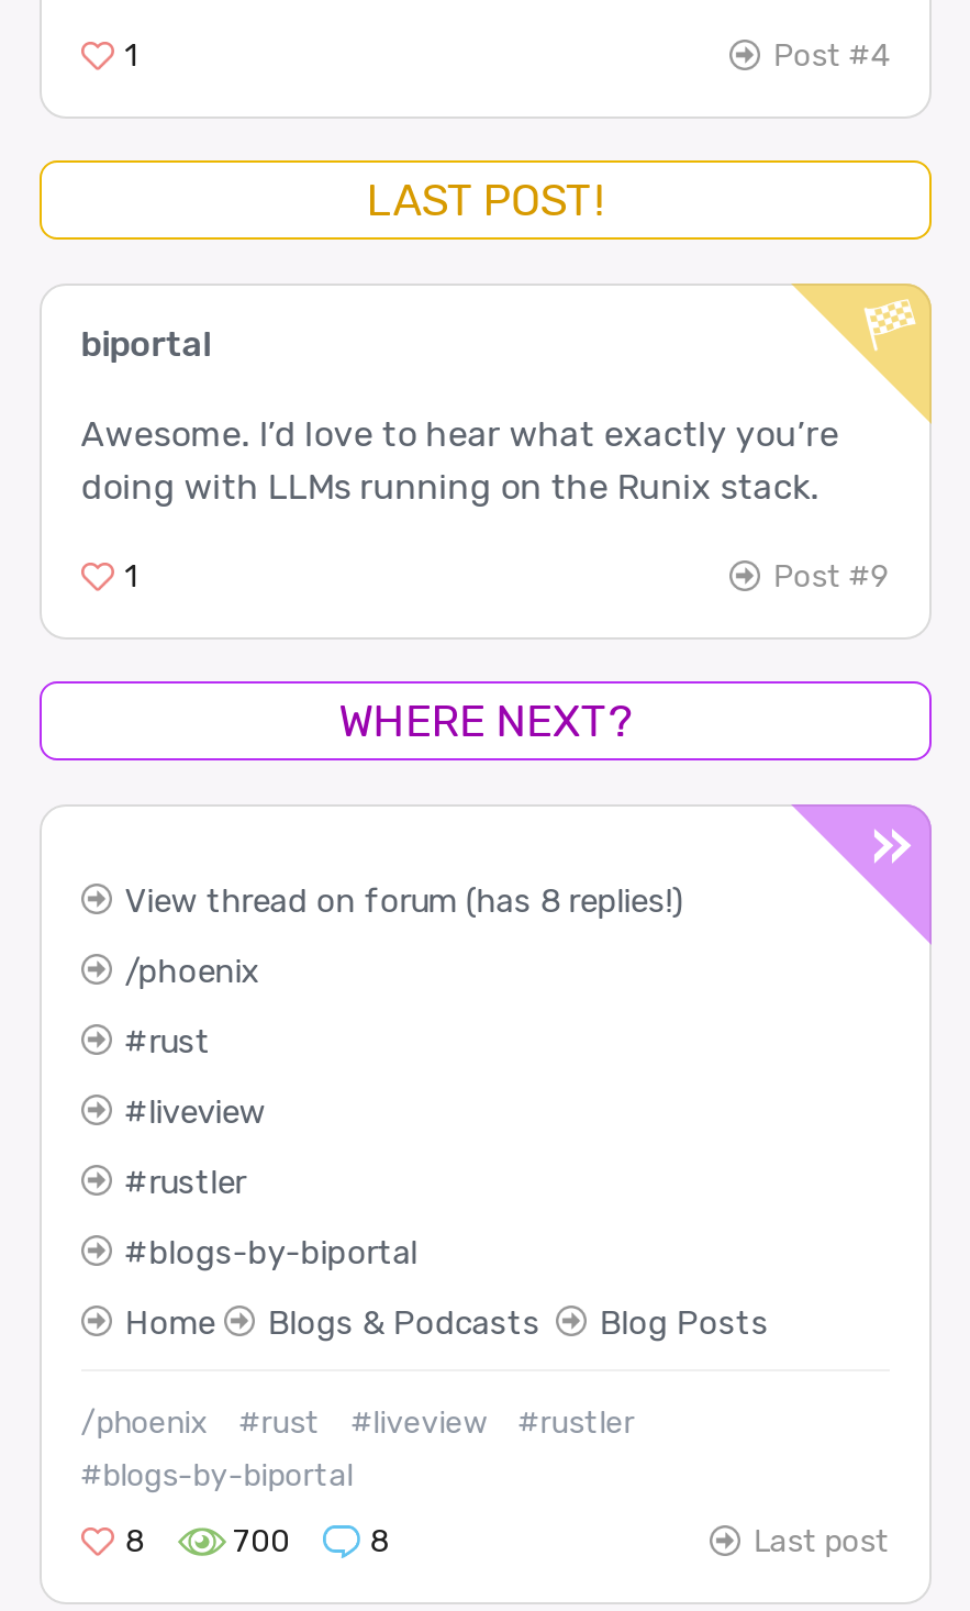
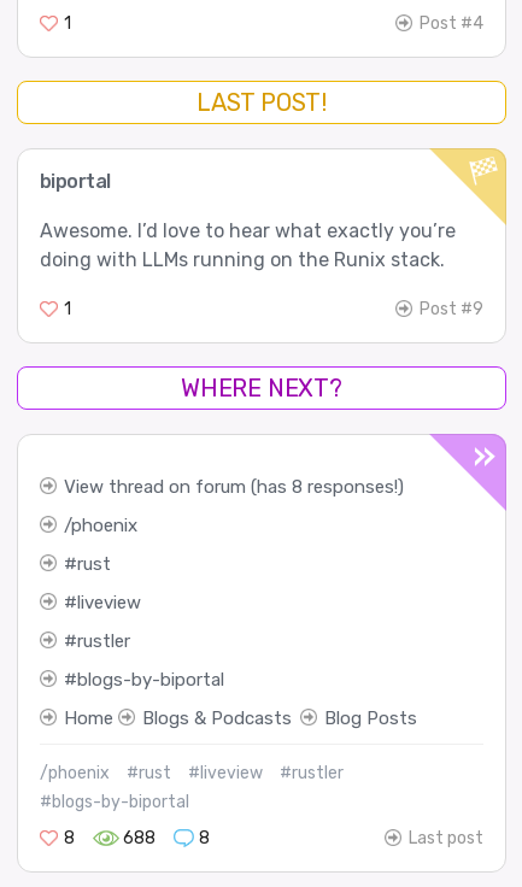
[125,882,683,922] View thread on forum (has 8 replies!) -> [64,477,404,498] View thread on forum (has 8 responses!)
[233,1524,290,1562] 700 -> [123,829,156,849] 688

